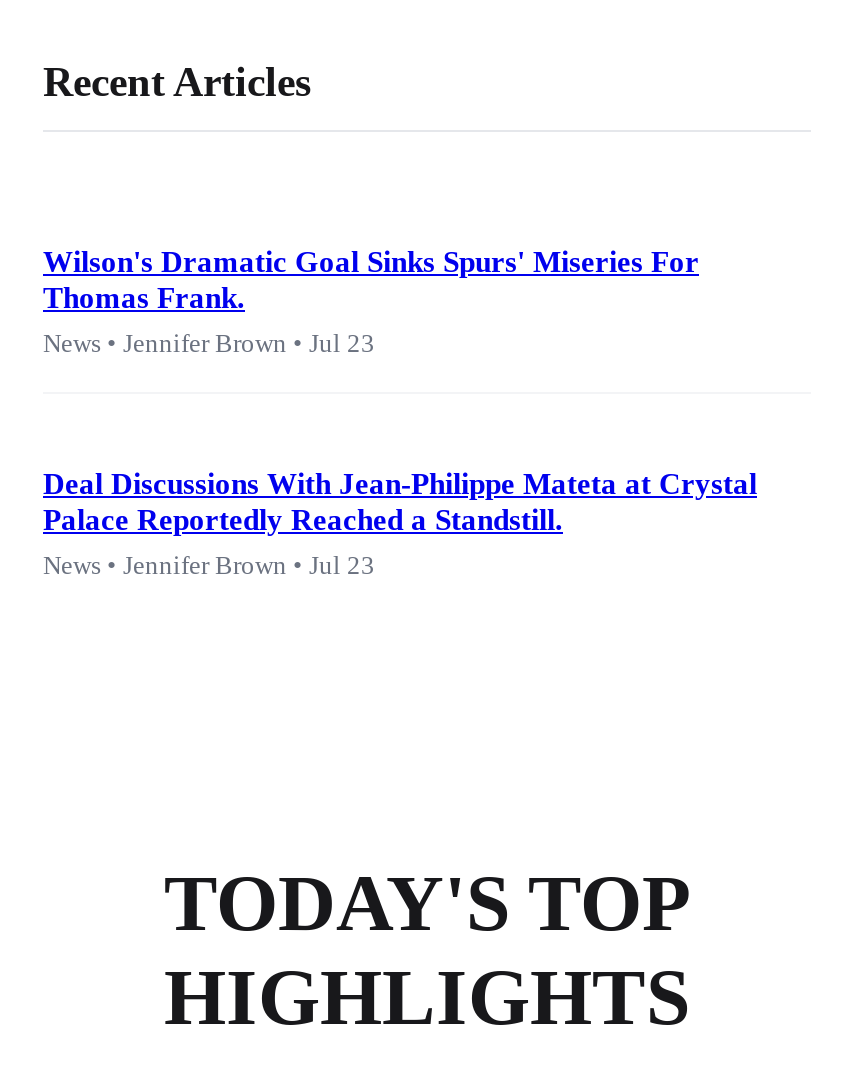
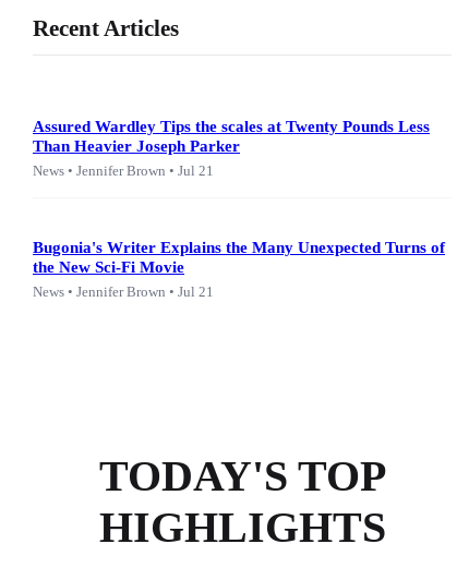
[43,244,699,314] Wilson's Dramatic Goal Sinks Spurs' Miseries For | Thomas Frank. -> [33,116,430,155] Assured Wardley Tips the scales at Twenty Pounds Less | Than Heavier Joseph Parker
[43,330,375,358] News • Jennifer Brown • Jul 23 -> [33,163,214,179] News • Jennifer Brown • Jul 21
[43,466,757,536] Deal Discussions With Jean-Philippe Mateta at Crystal | Palace Reportedly Reached a Standstill. -> [33,238,445,276] Bugonia's Writer Explains the Many Unexpected Turns of | the New Sci-Fi Movie
[43,552,375,580] News • Jennifer Brown • Jul 23 -> [33,285,214,300] News • Jennifer Brown • Jul 21

